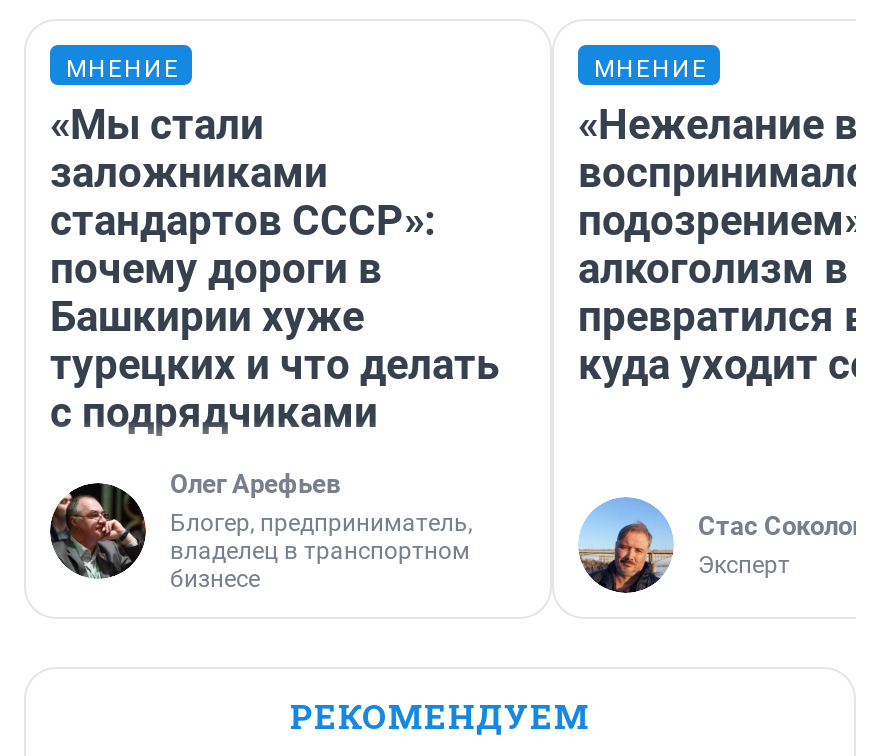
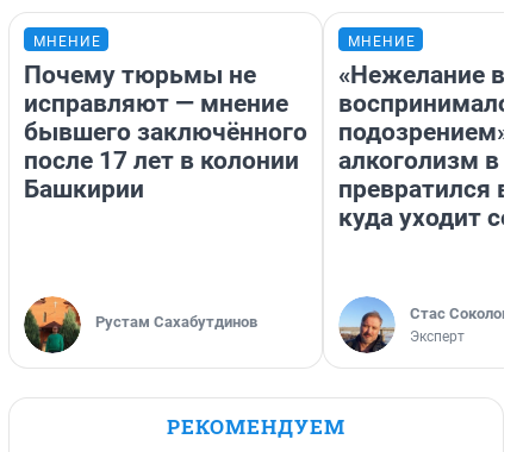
[50,101,500,437] «Мы стали | заложниками | стандартов СССР»: | почему дороги в | Башкирии хуже | турецких и что делать | с подрядчиками -> [24,61,307,204] Почему тюрьмы не | исправляют — мнение | бывшего заключённого | после 17 лет в колонии | Башкирии
[48,469,472,593] [image] | Олег Арефьев | Блогер, предприниматель, | владелец в транспортном | бизнесе -> [24,288,257,354] [image] | Рустам Сахабутдинов

